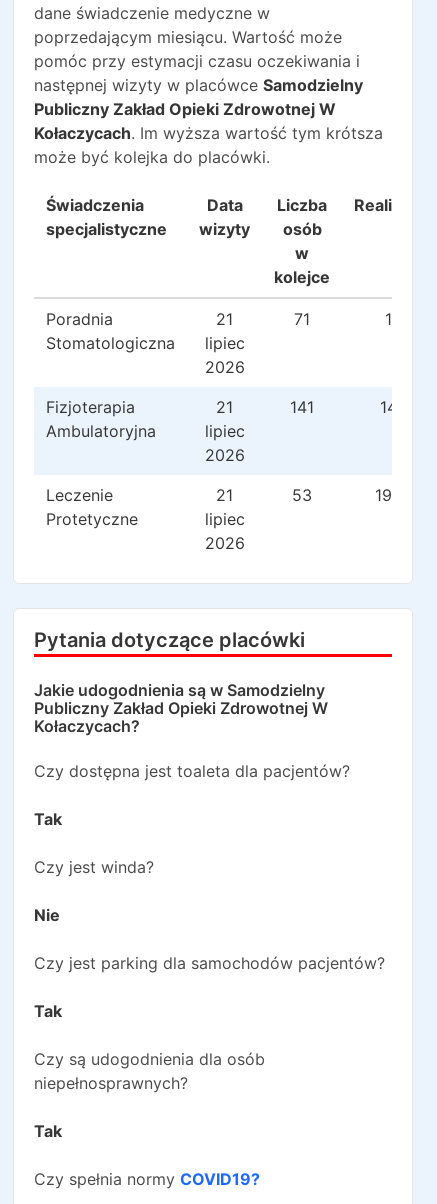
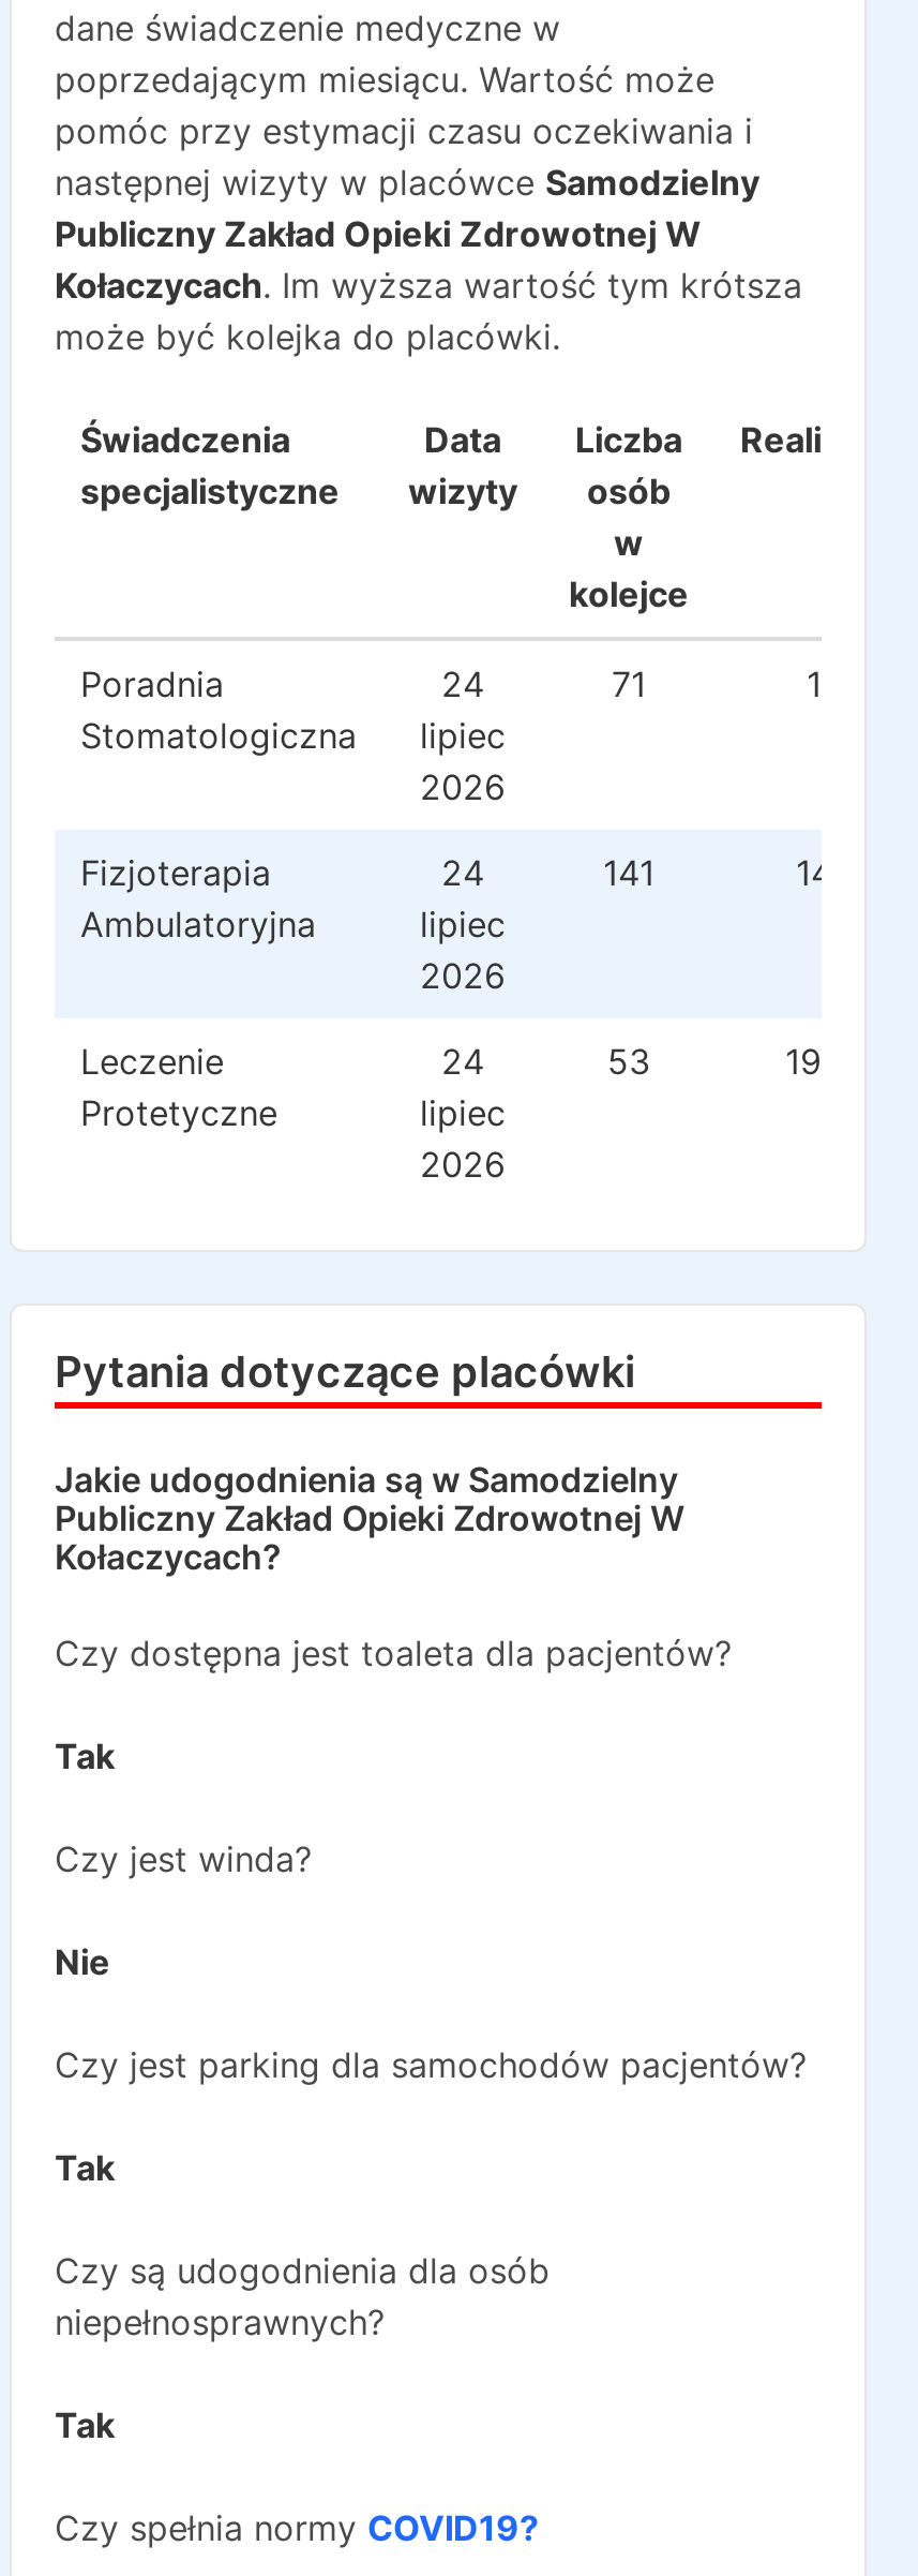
[216,309,233,329] 21 -> [441,662,484,705] 24
[216,397,233,417] 21 -> [441,851,484,894] 24
[216,485,233,505] 21 -> [441,1040,484,1083] 24

